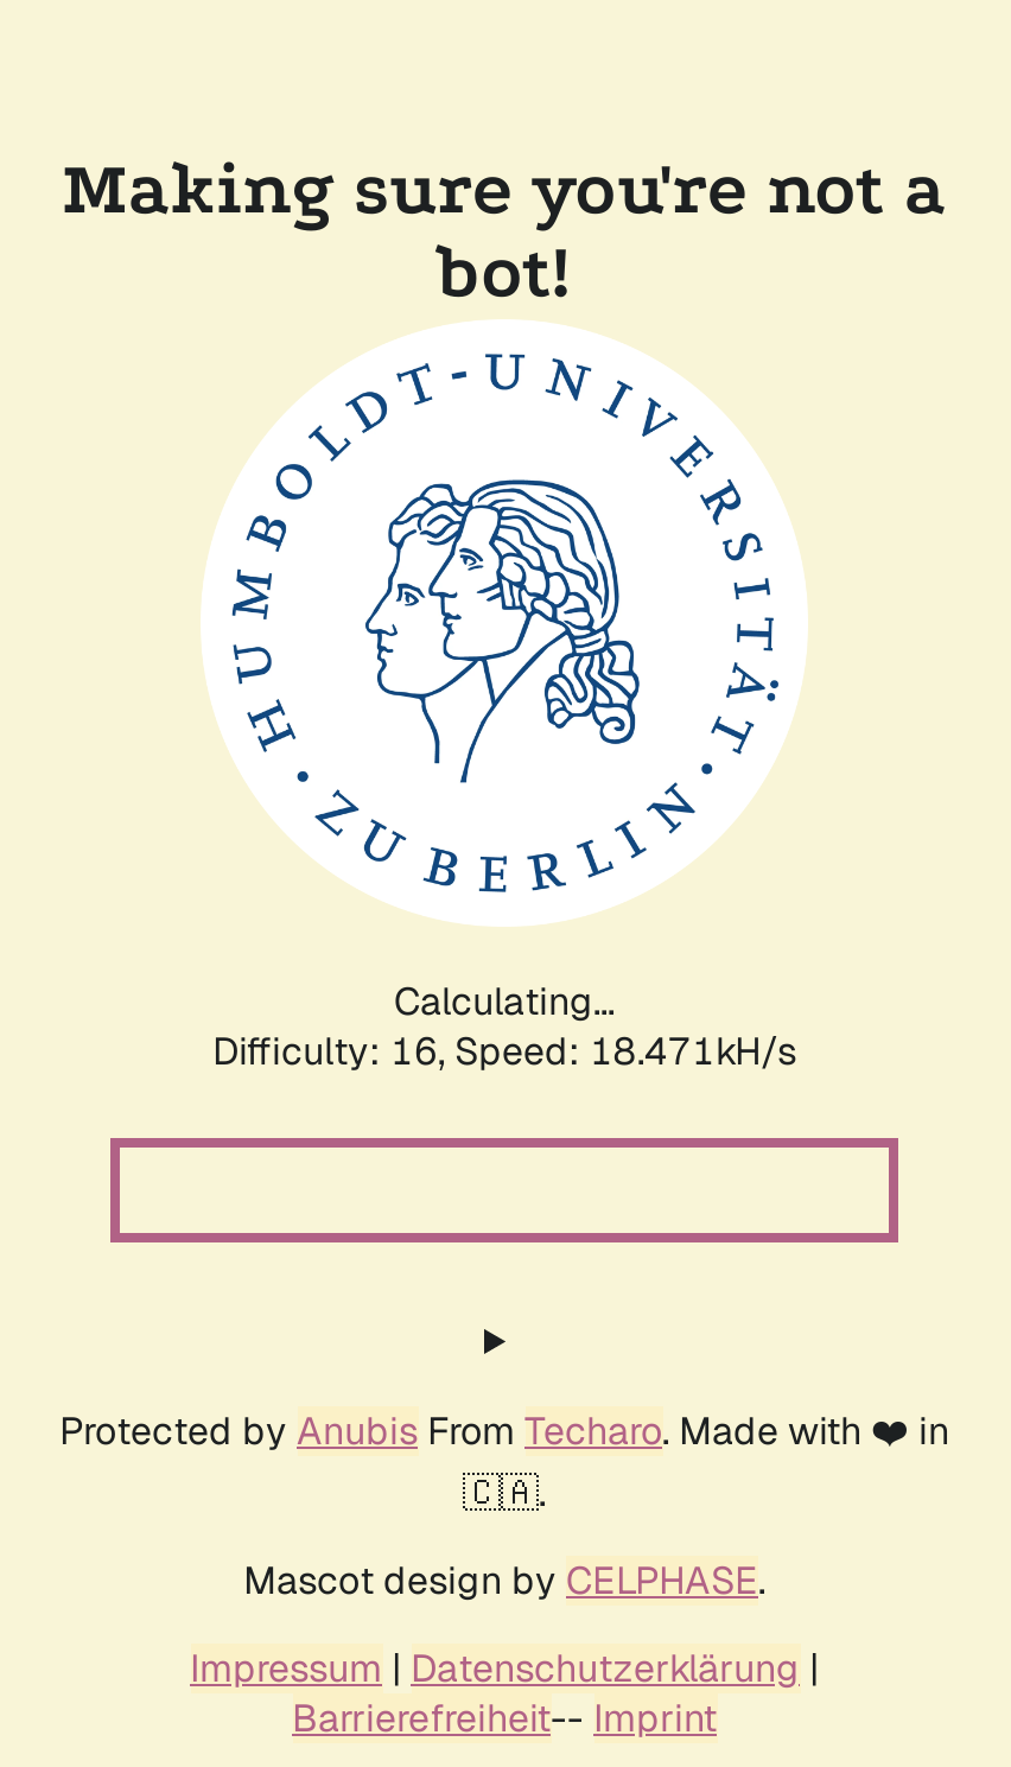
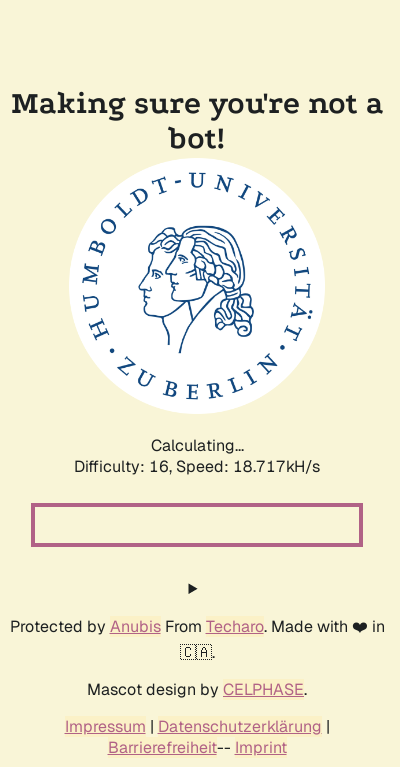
[212,1026,796,1076] Difficulty: 16, Speed: 18.471kH/s -> [74,456,320,477] Difficulty: 16, Speed: 18.717kH/s

